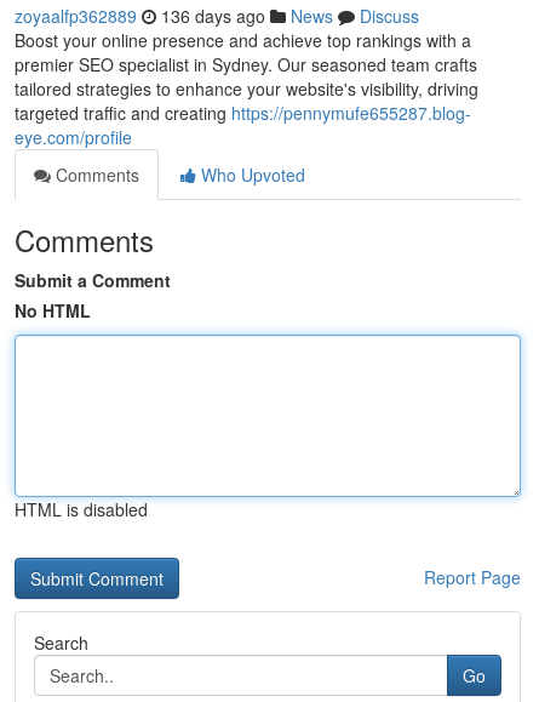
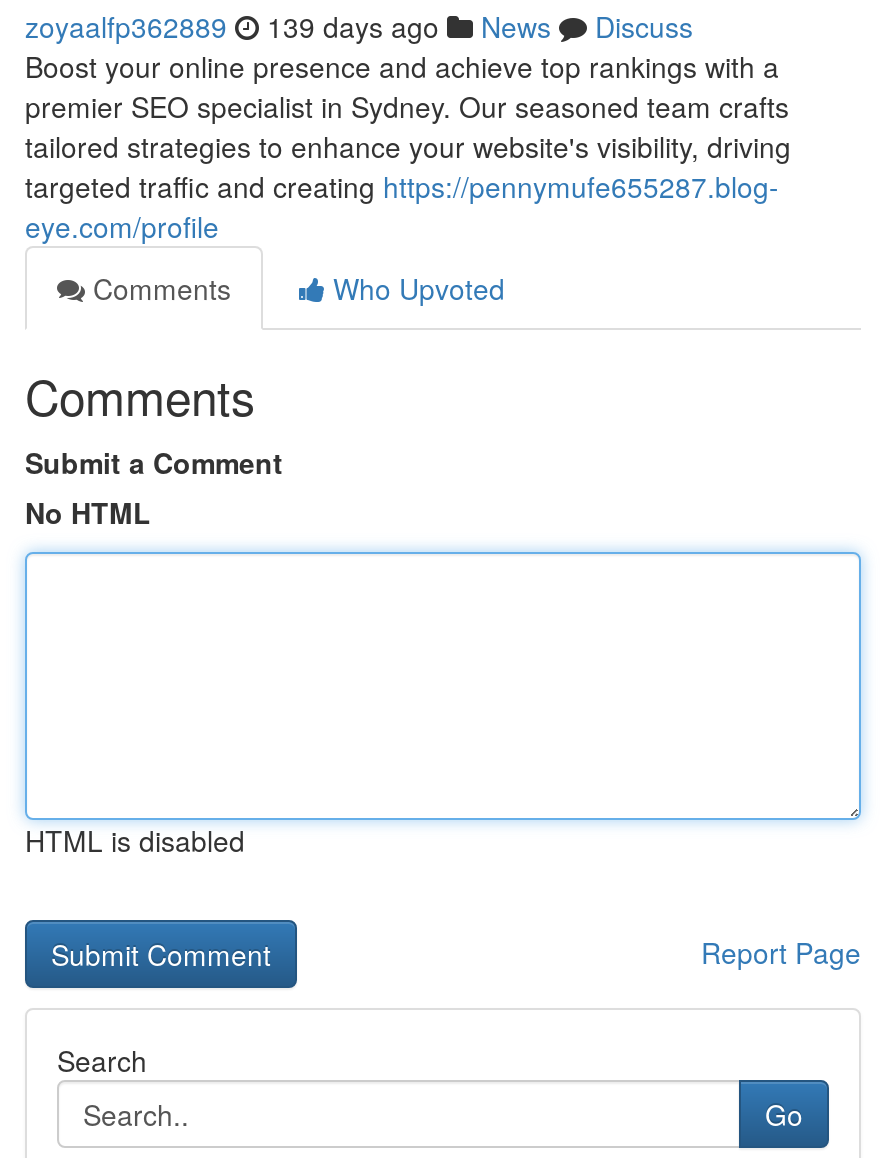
[15,4,419,28] zoyaalfp362889 136 days ago News Discuss -> [25,6,693,46] zoyaalfp362889 139 days ago News Discuss

